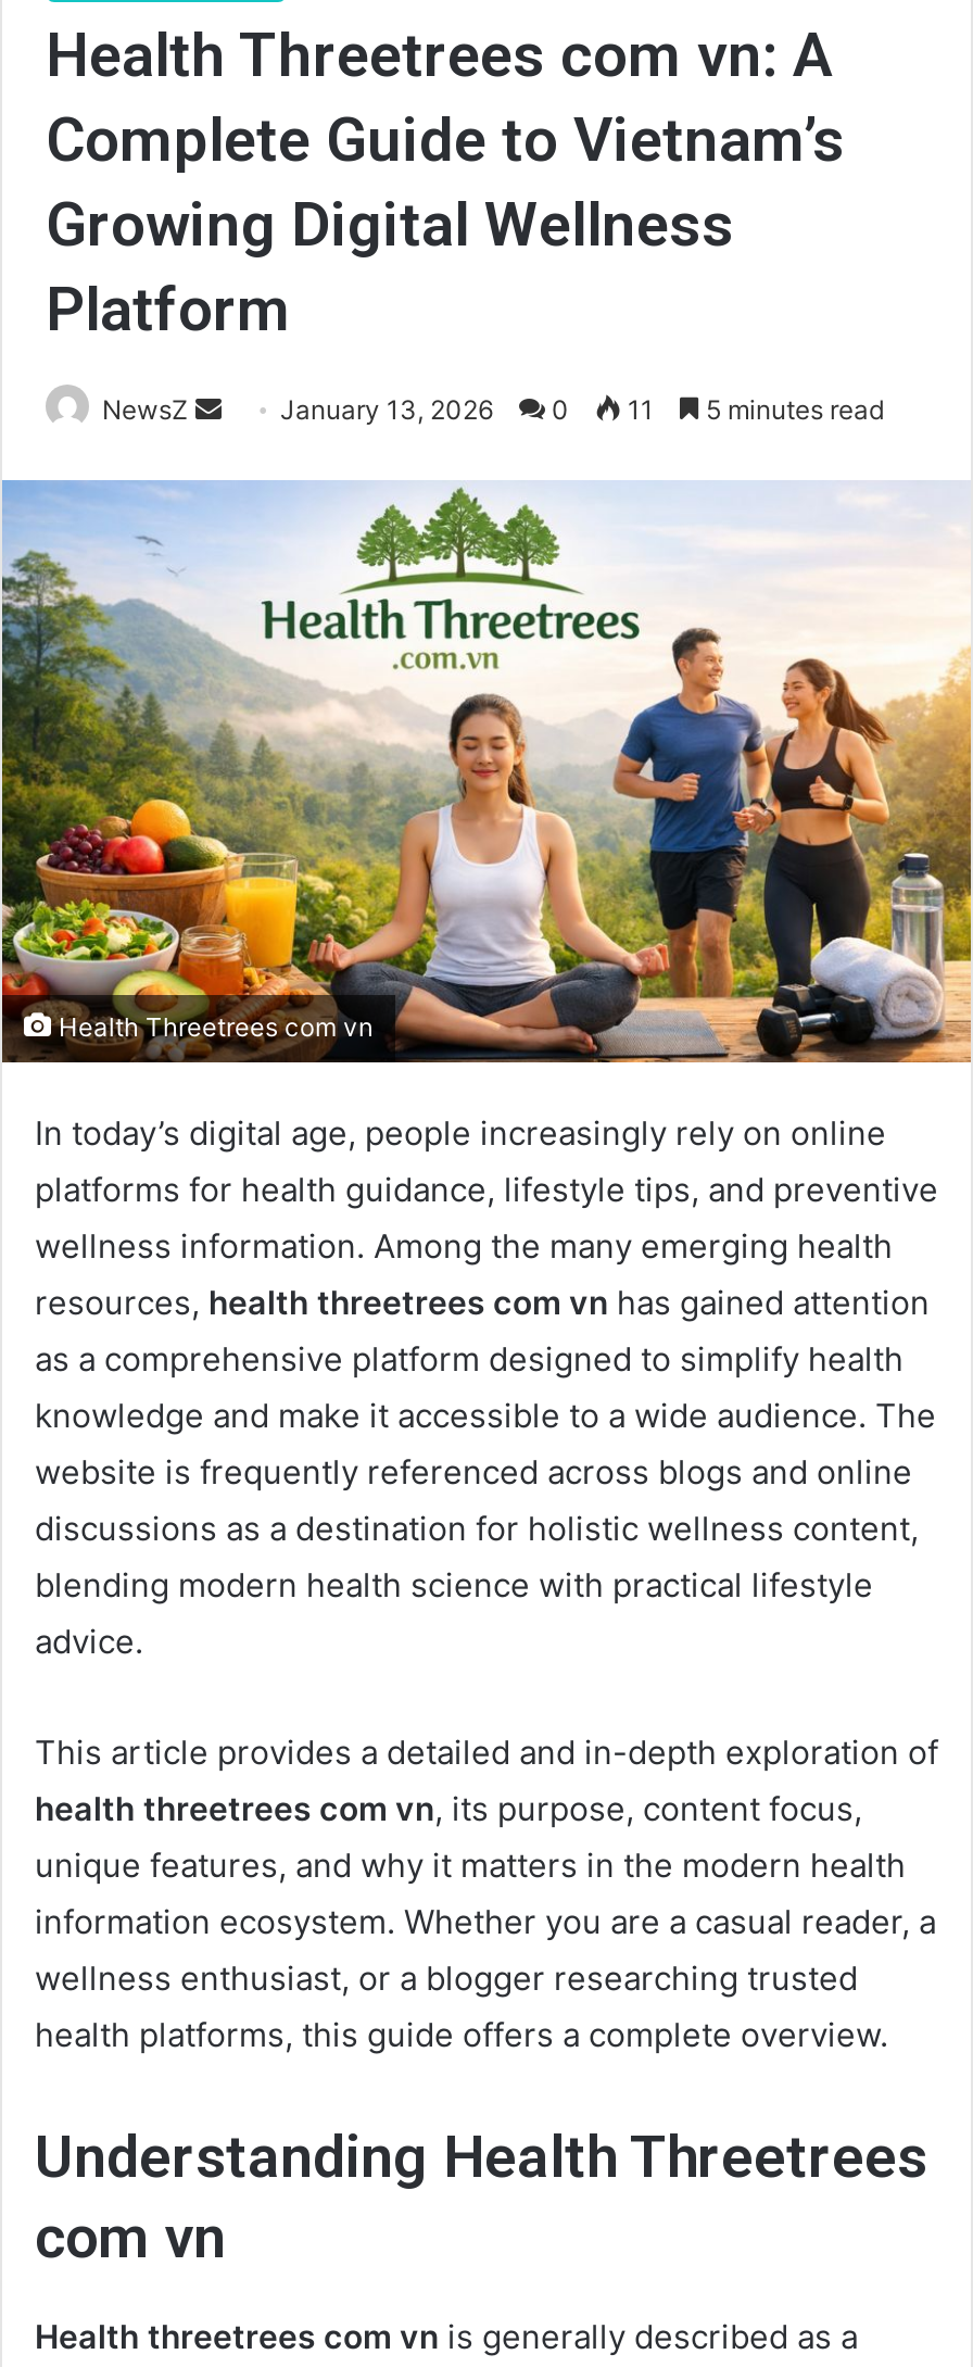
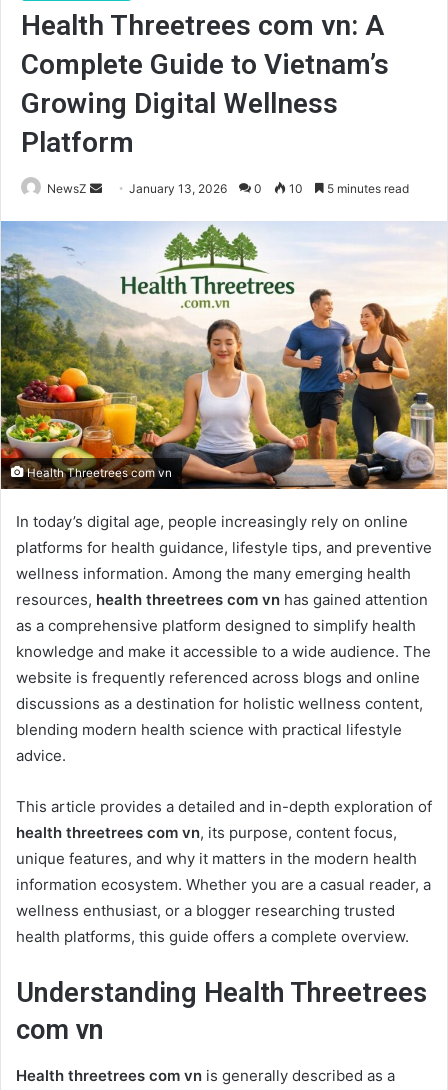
[621,393,654,426] 11 -> [286,181,303,196] 10

